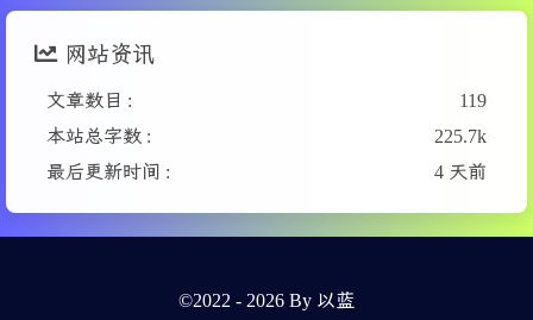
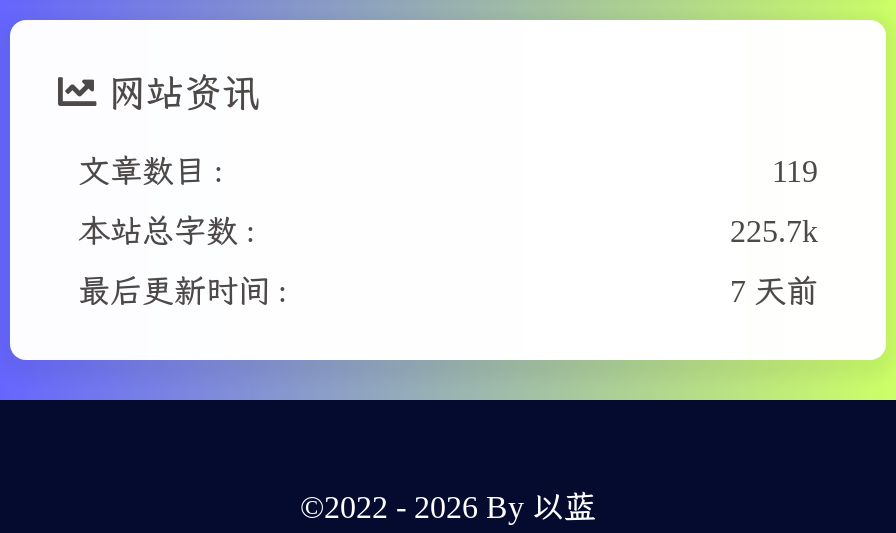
[434,162,487,182] 4 天前 -> [730,274,818,308] 7 天前

